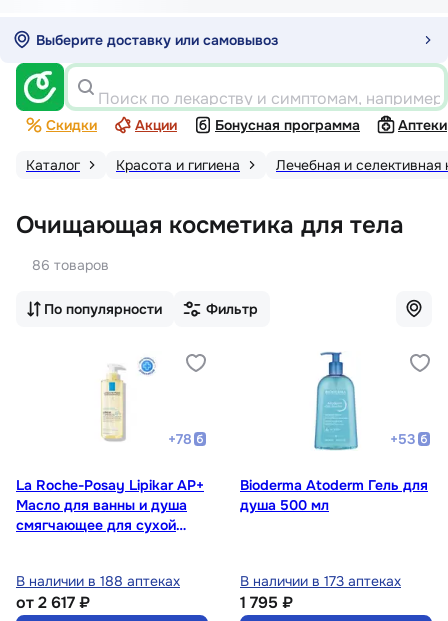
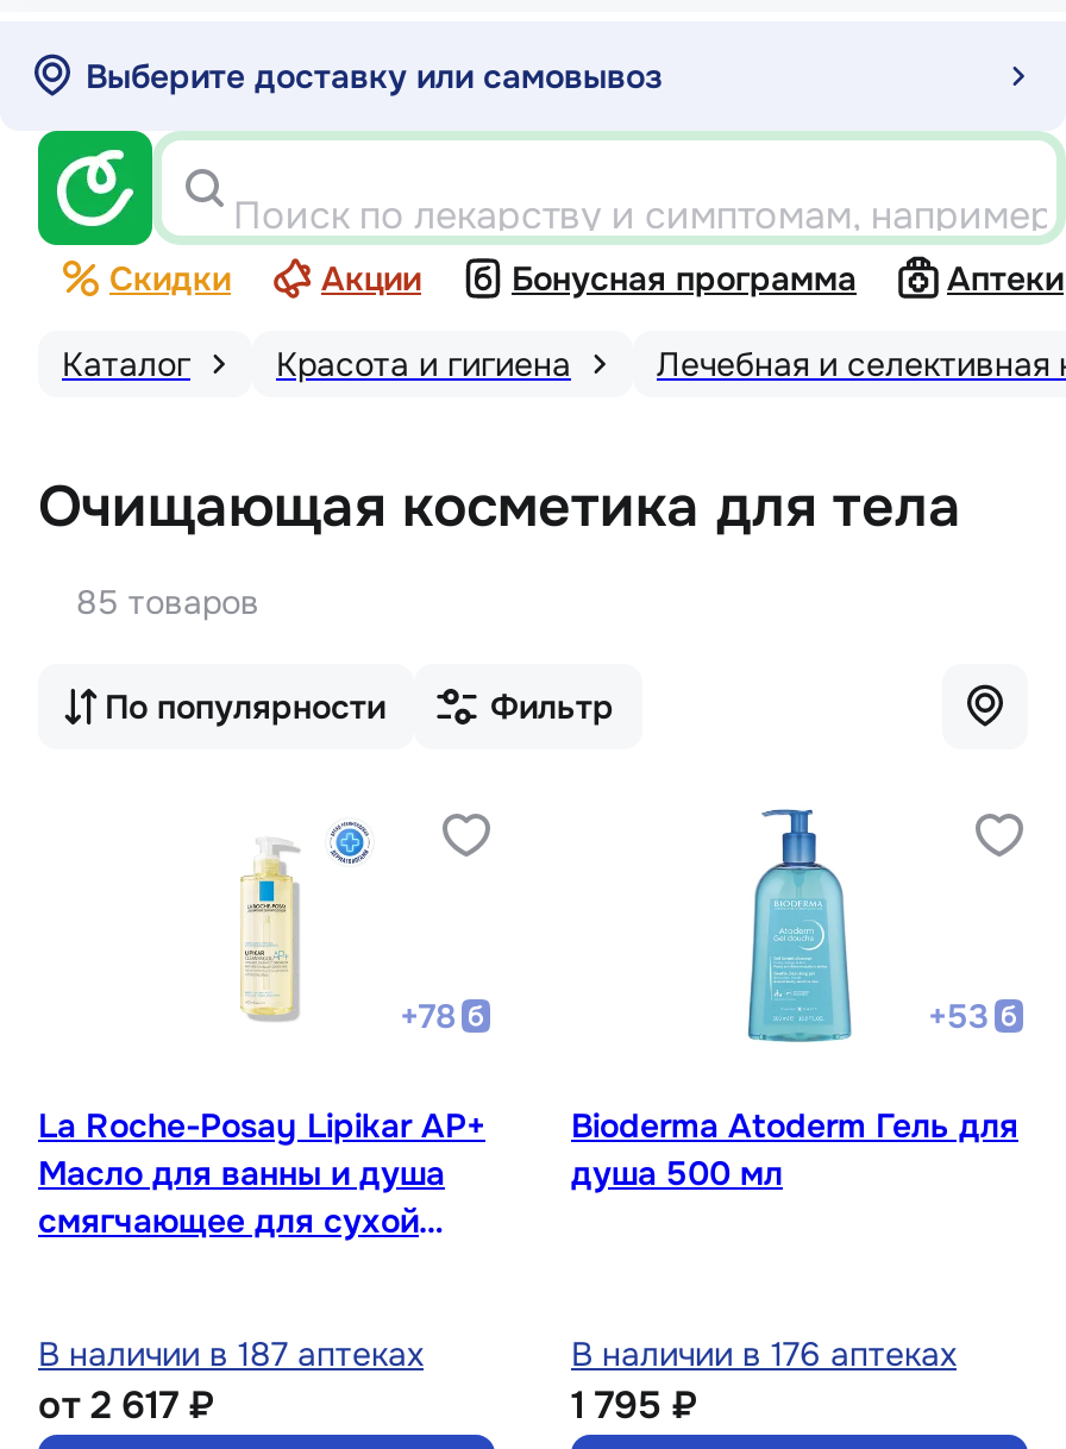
[32,256,109,274] 86 товаров -> [76,581,259,624] 85 товаров
[16,572,180,590] В наличии в 188 аптеках -> [38,1333,424,1376] В наличии в 187 аптеках
[240,572,401,590] В наличии в 173 аптеках -> [571,1333,957,1376] В наличии в 176 аптеках

